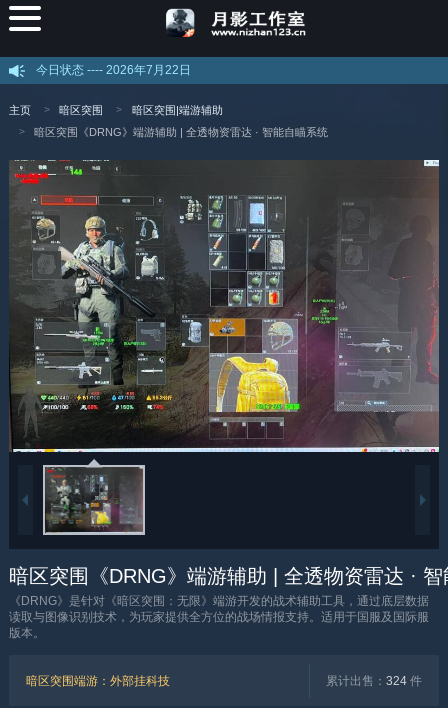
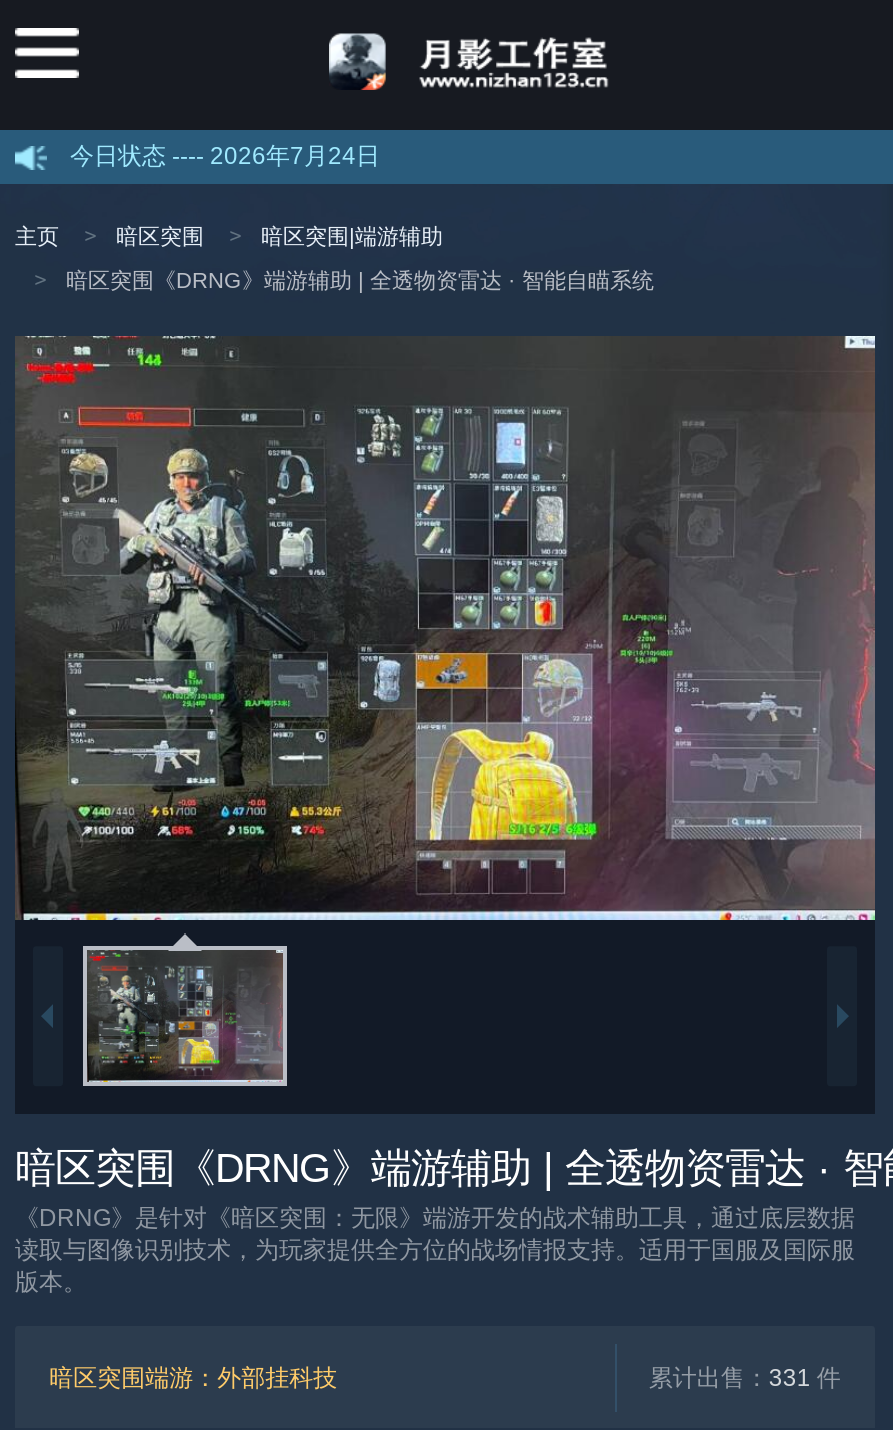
[36,63,191,77] 今日状态 ---- 2026年7月22日 -> [70,143,380,171] 今日状态 ---- 2026年7月24日
[326,674,422,688] 累计出售：324件 -> [649,1363,841,1391] 累计出售：331件

